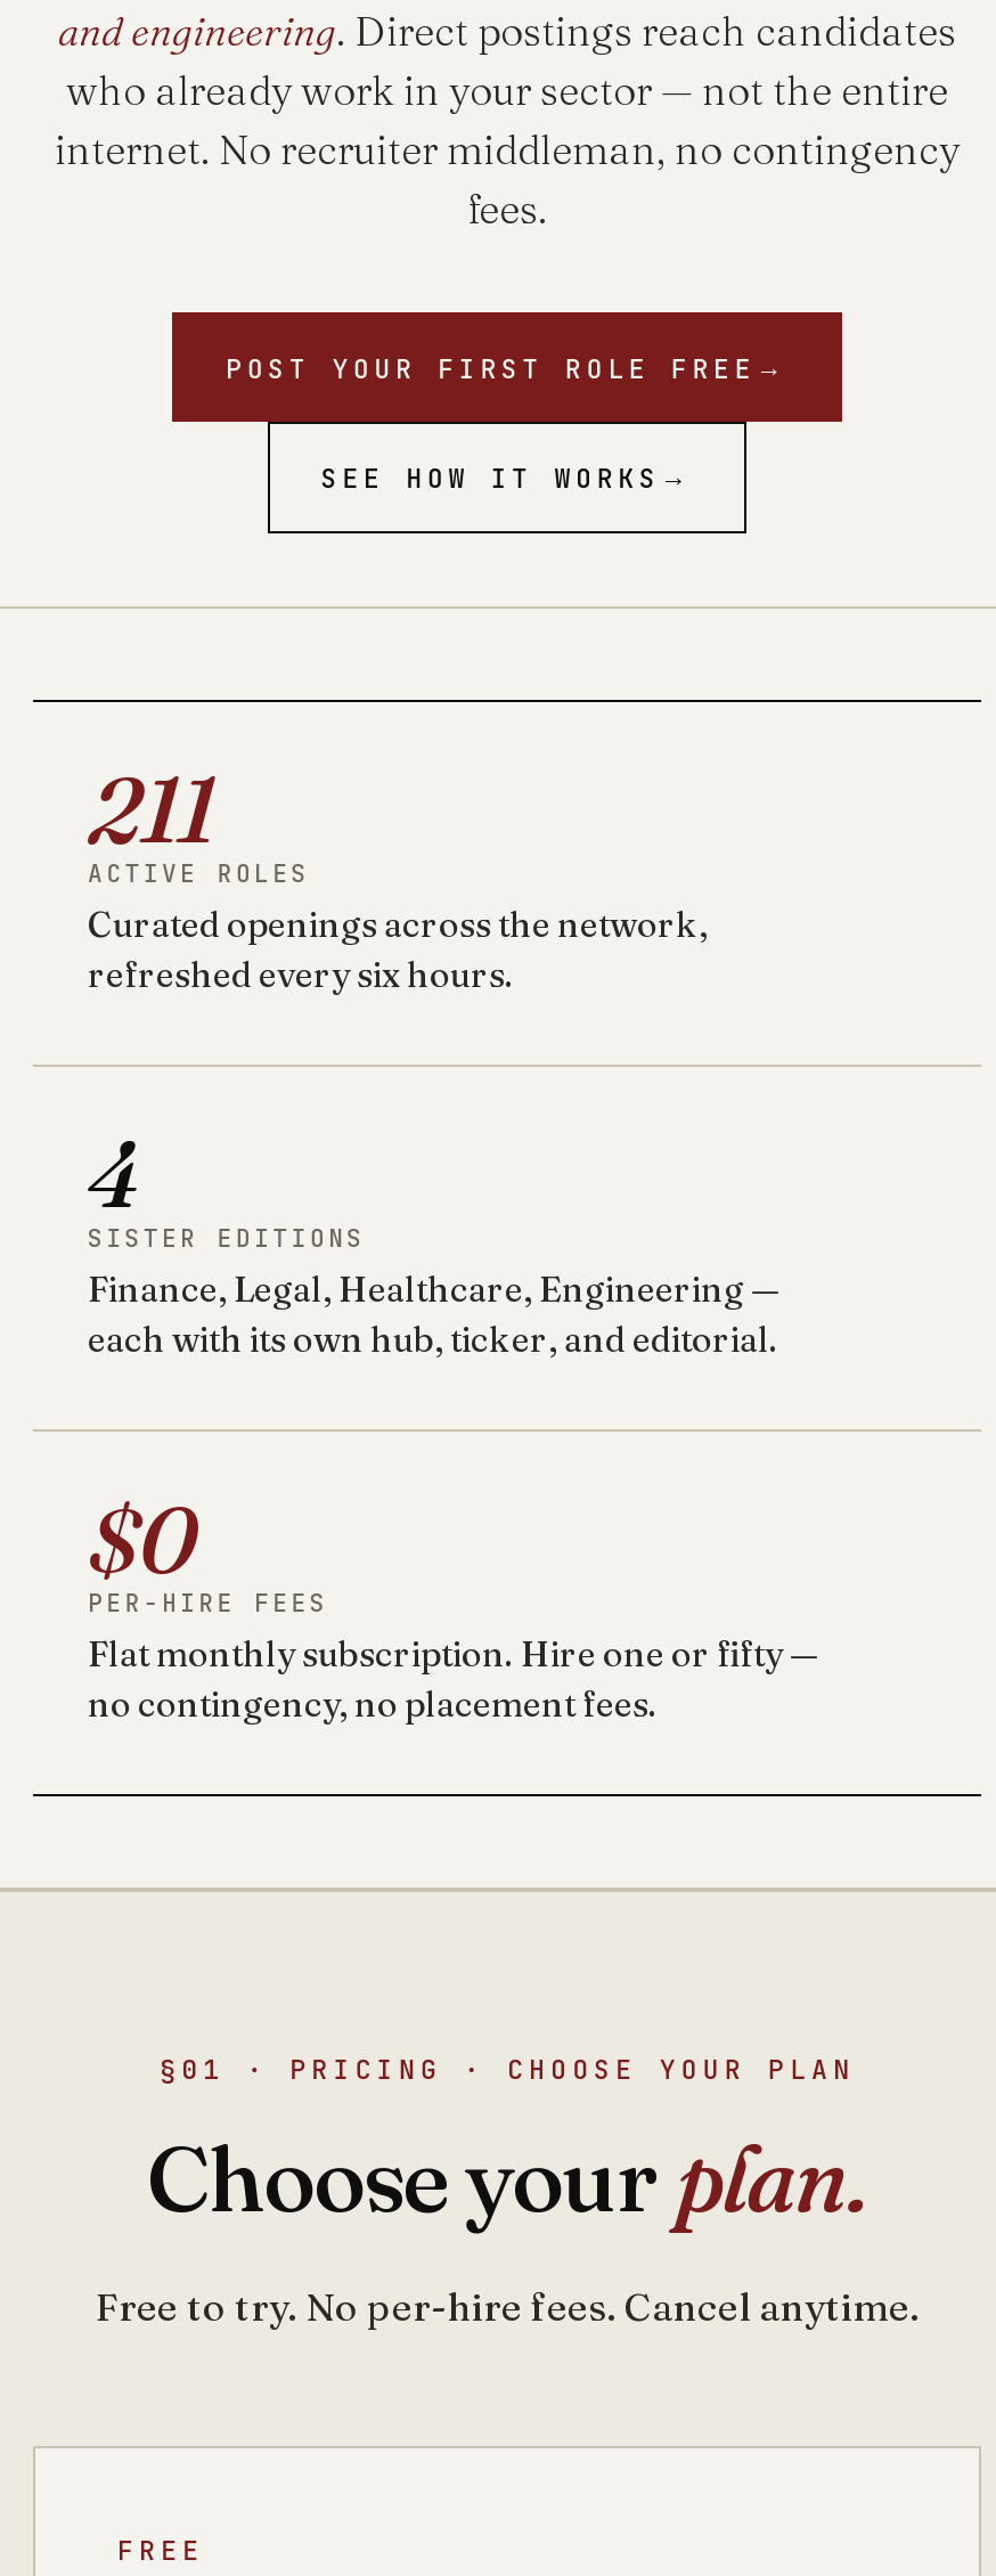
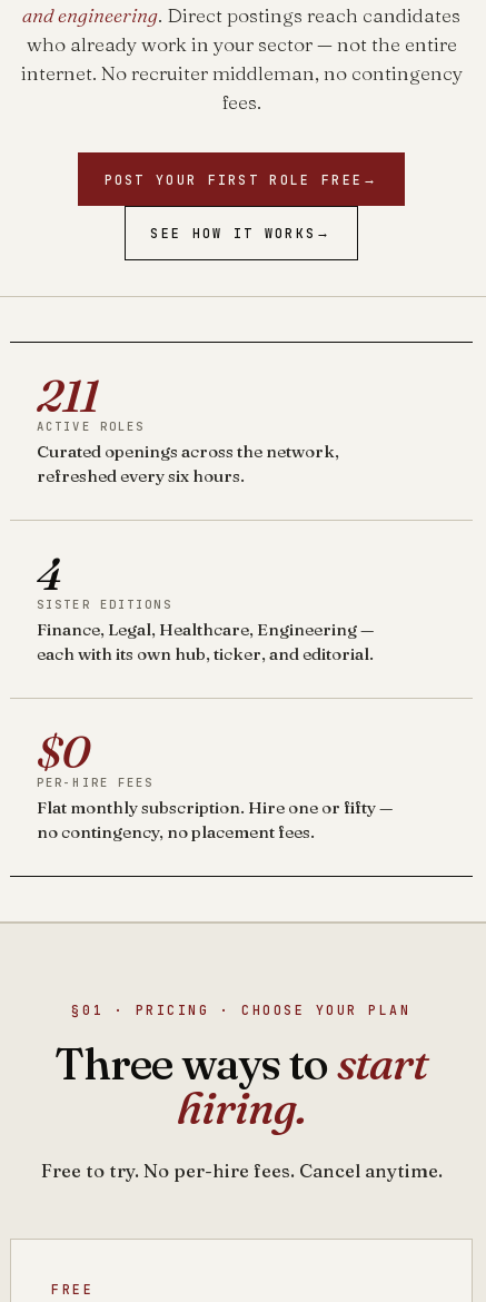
[147,2123,867,2234] Choose your plan. -> [54,1036,428,1135] Three ways to start | hiring.

